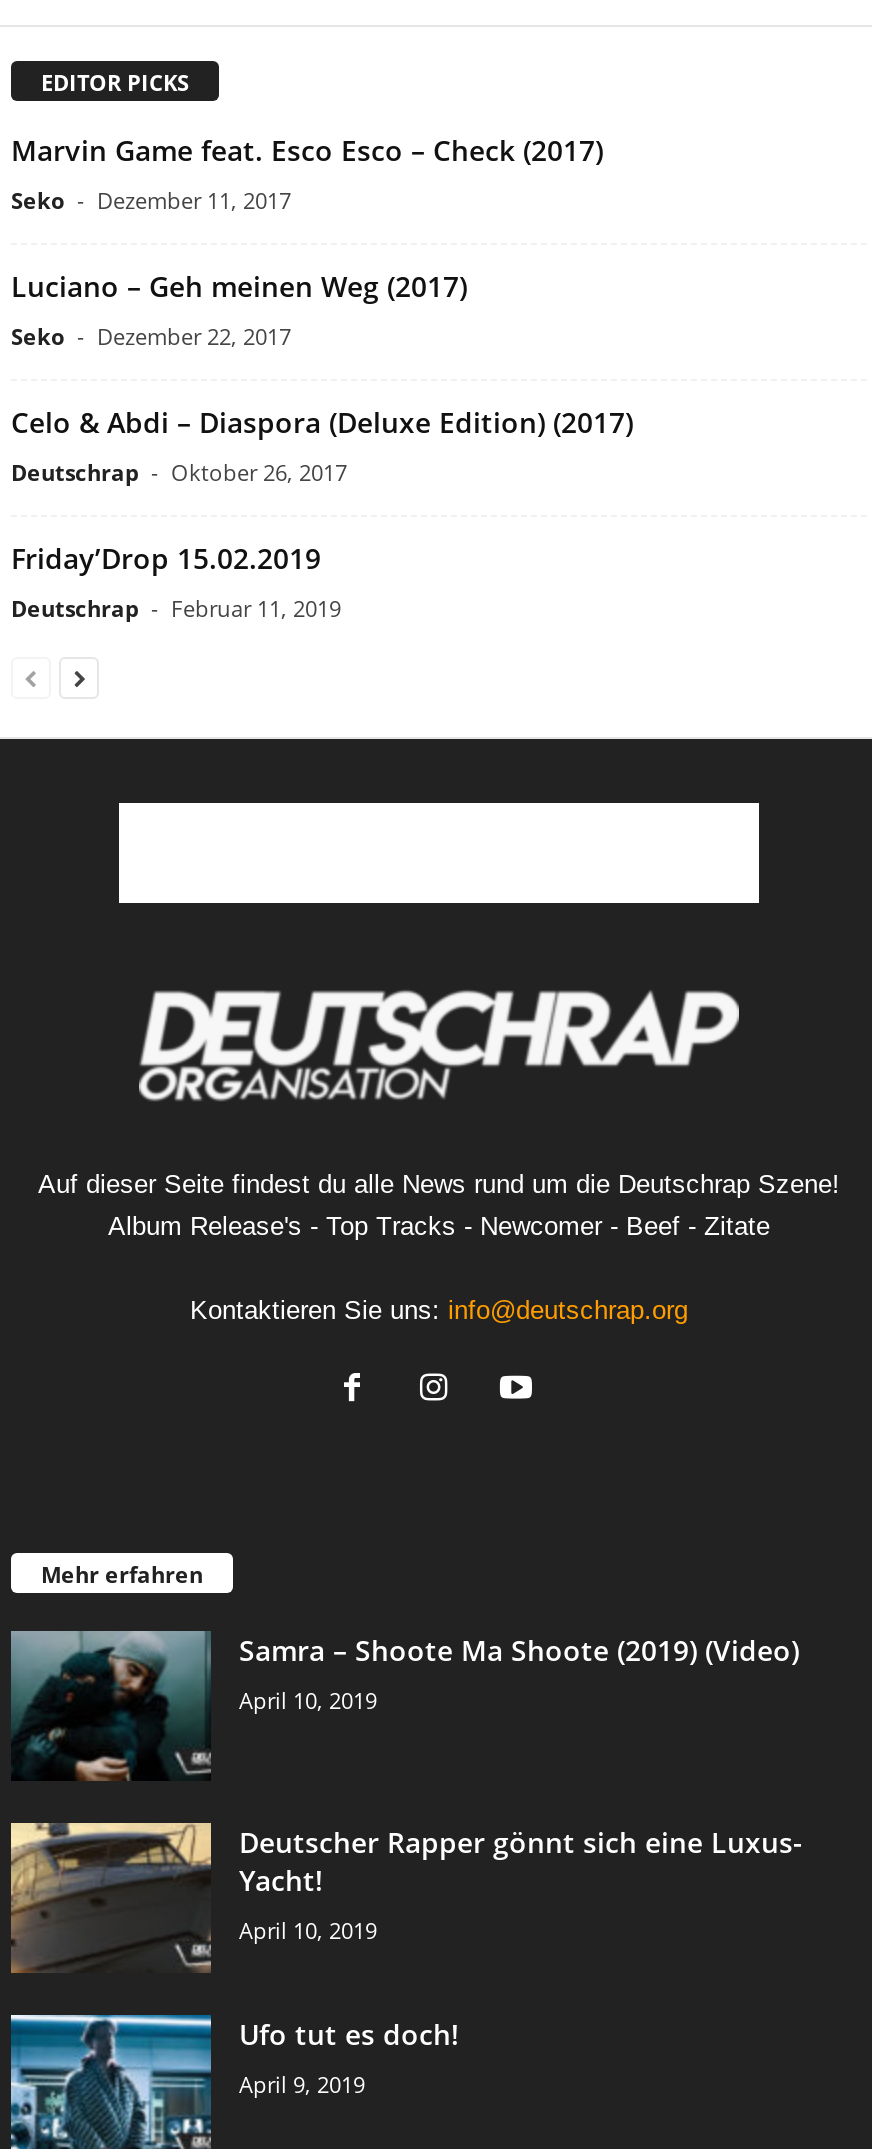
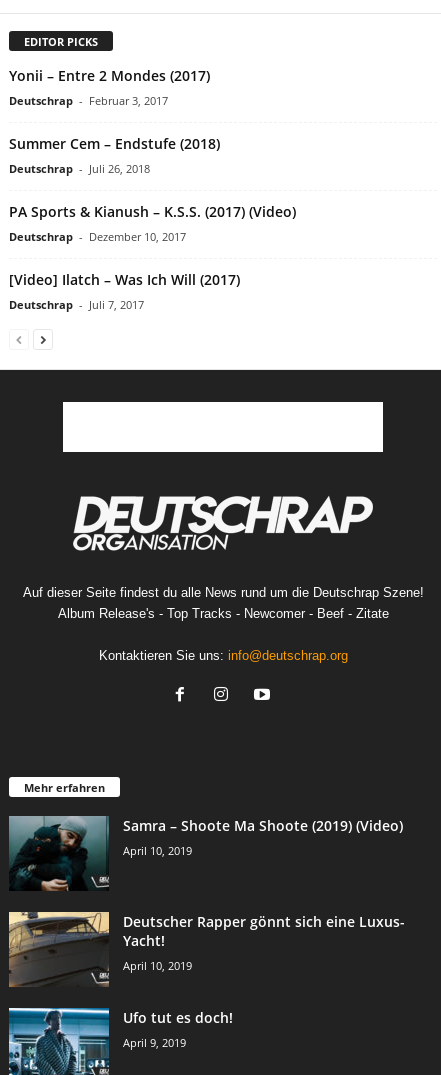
[11,130,603,214] Marvin Game feat. Esco Esco – Check (2017) | Seko - Dezember 11, 2017 -> [9,65,210,107] Yonii – Entre 2 Mondes (2017) | Deutschrap - Februar 3, 2017
[11,266,467,350] Luciano – Geh meinen Weg (2017) | Seko - Dezember 22, 2017 -> [9,133,220,175] Summer Cem – Endstufe (2018) | Deutschrap - Juli 26, 2018
[11,402,633,486] Celo & Abdi – Diaspora (Deluxe Edition) (2017) | Deutschrap - Oktober 26, 2017 -> [9,201,296,243] PA Sports & Kianush – K.S.S. (2017) (Video) | Deutschrap - Dezember 10, 2017
[11,538,341,622] Friday’Drop 15.02.2019 | Deutschrap - Februar 11, 2019 -> [9,269,240,311] [Video] Ilatch – Was Ich Will (2017) | Deutschrap - Juli 7, 2017

